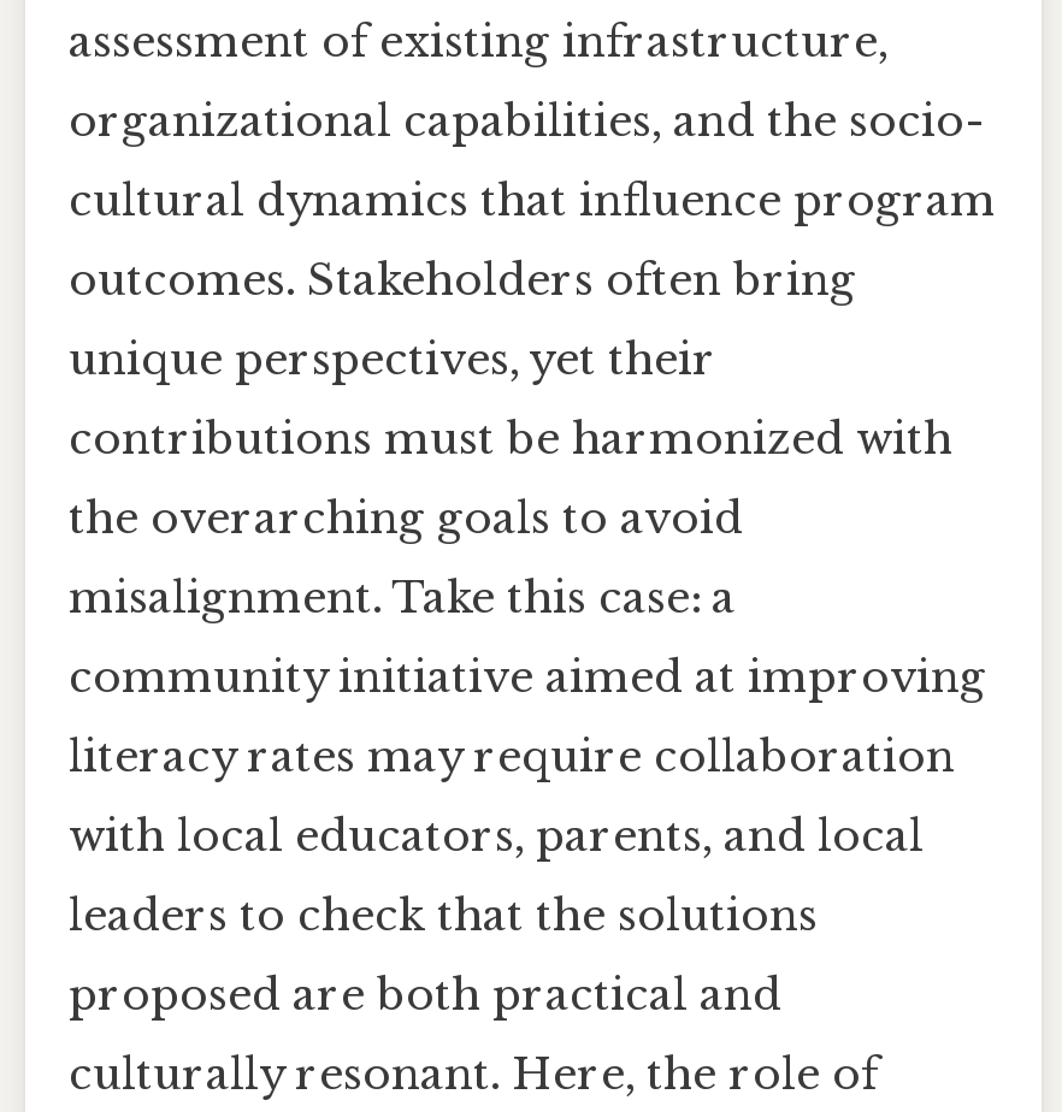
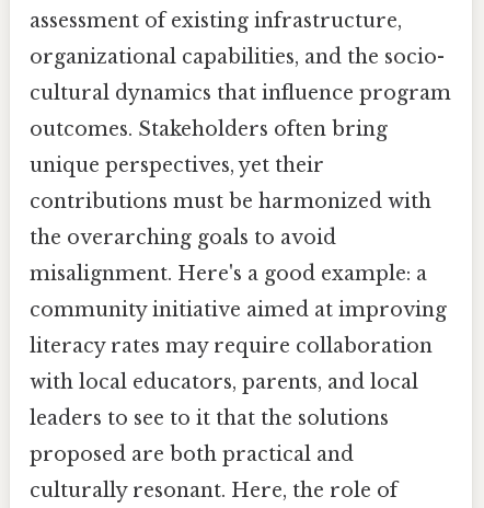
[69,571,736,624] misalignment. Take this case: a -> [30,262,427,286] misalignment. Here's a good example: a
[69,889,818,942] leaders to check that the solutions -> [30,406,389,430] leaders to see to it that the solutions

